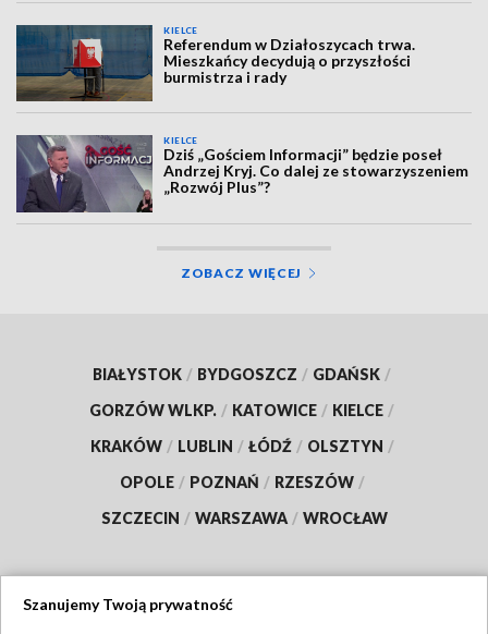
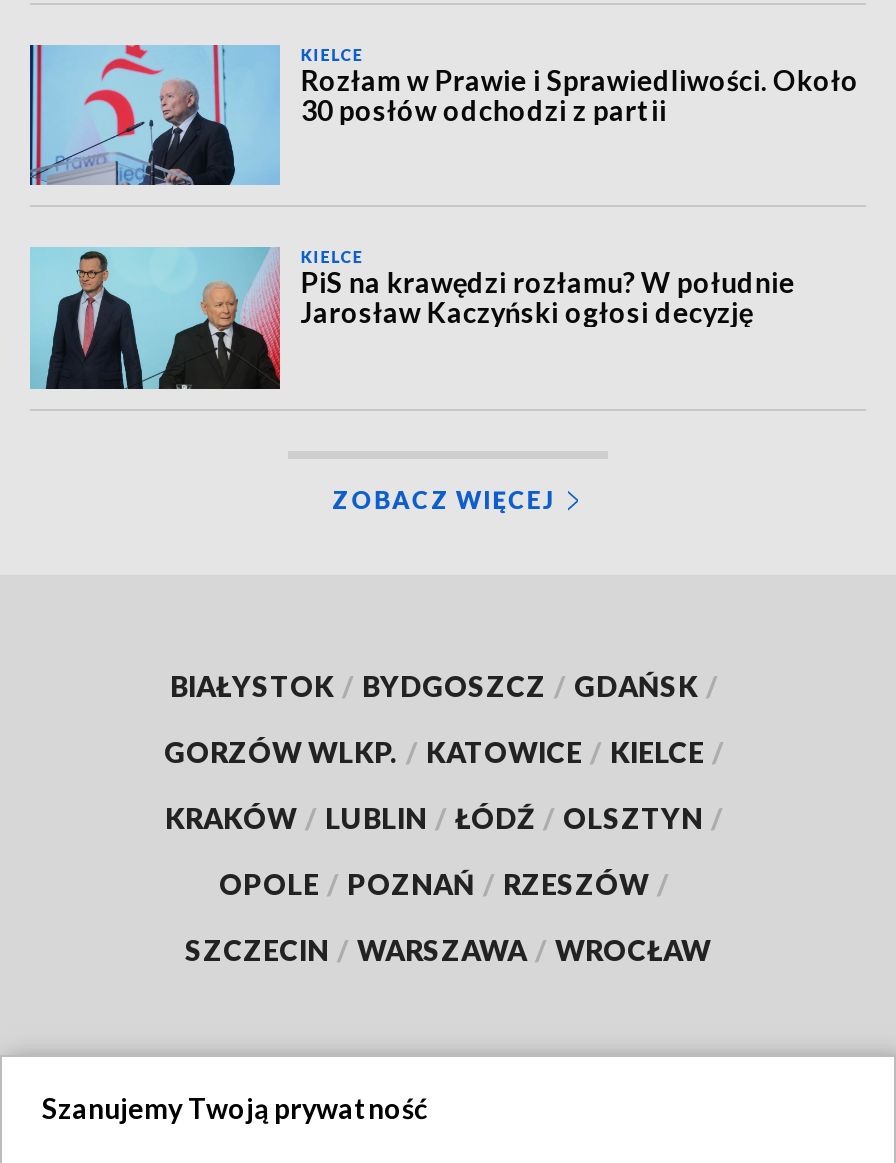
[16,24,415,102] [image] | Referendum w Działoszycach trwa. | Mieszkańcy decydują o przyszłości | burmistrza i rady -> [30,43,859,187] [image] | Rozłam w Prawie i Sprawiedliwości. Około | 30 posłów odchodzi z partii
[15,134,469,214] [image] | Dziś „Gościem Informacji” będzie poseł | Andrzej Kryj. Co dalej ze stowarzyszeniem | „Rozwój Plus”? -> [30,247,795,391] [image] | PiS na krawędzi rozłamu? W południe | Jarosław Kaczyński ogłosi decyzję

